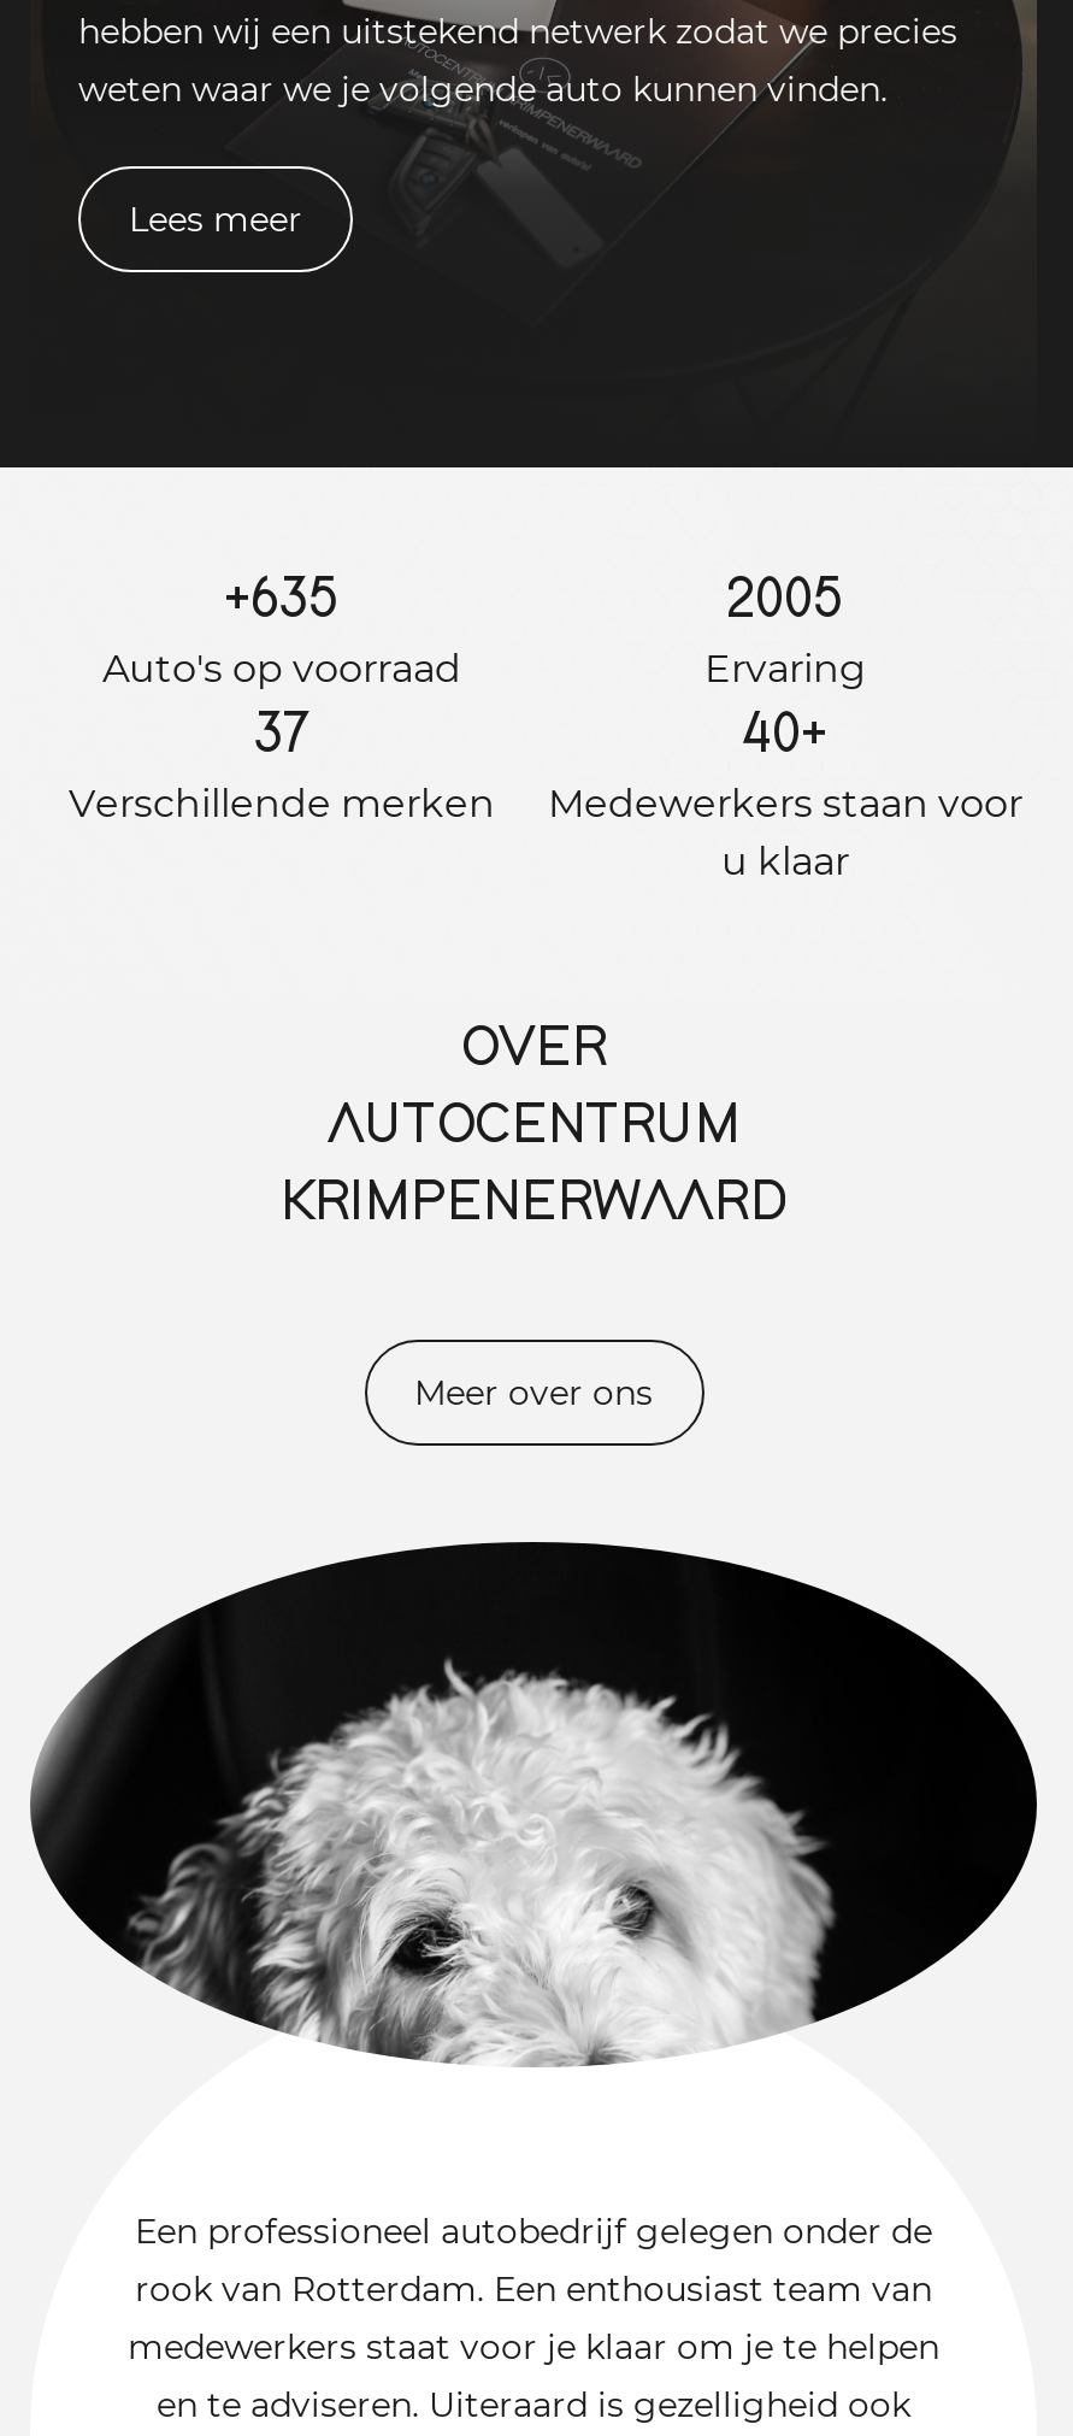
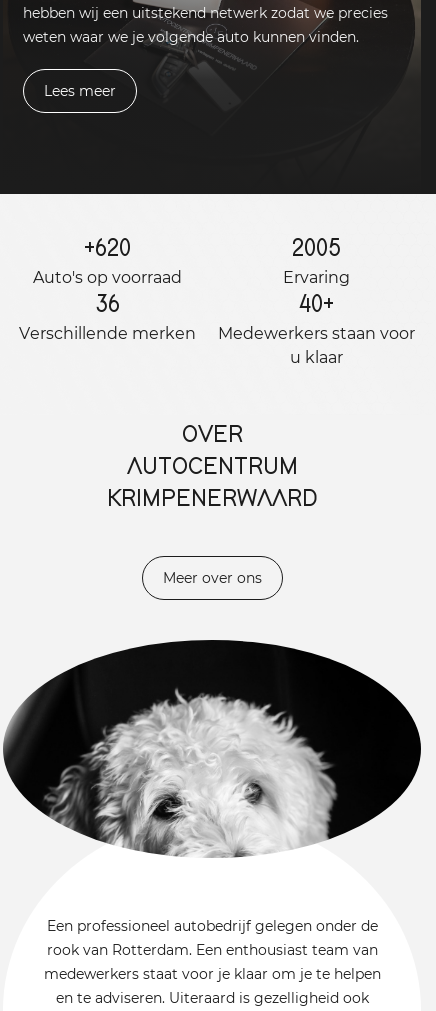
[224,572,340,628] +635 -> [84,237,131,260] +620
[254,707,309,763] 37 -> [95,293,119,316] 36

